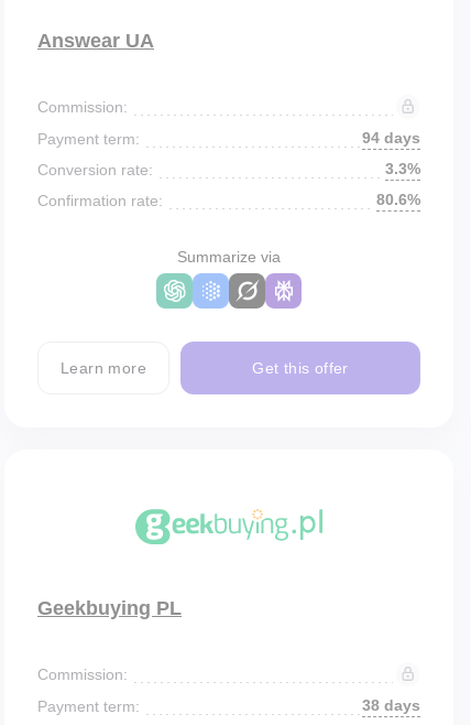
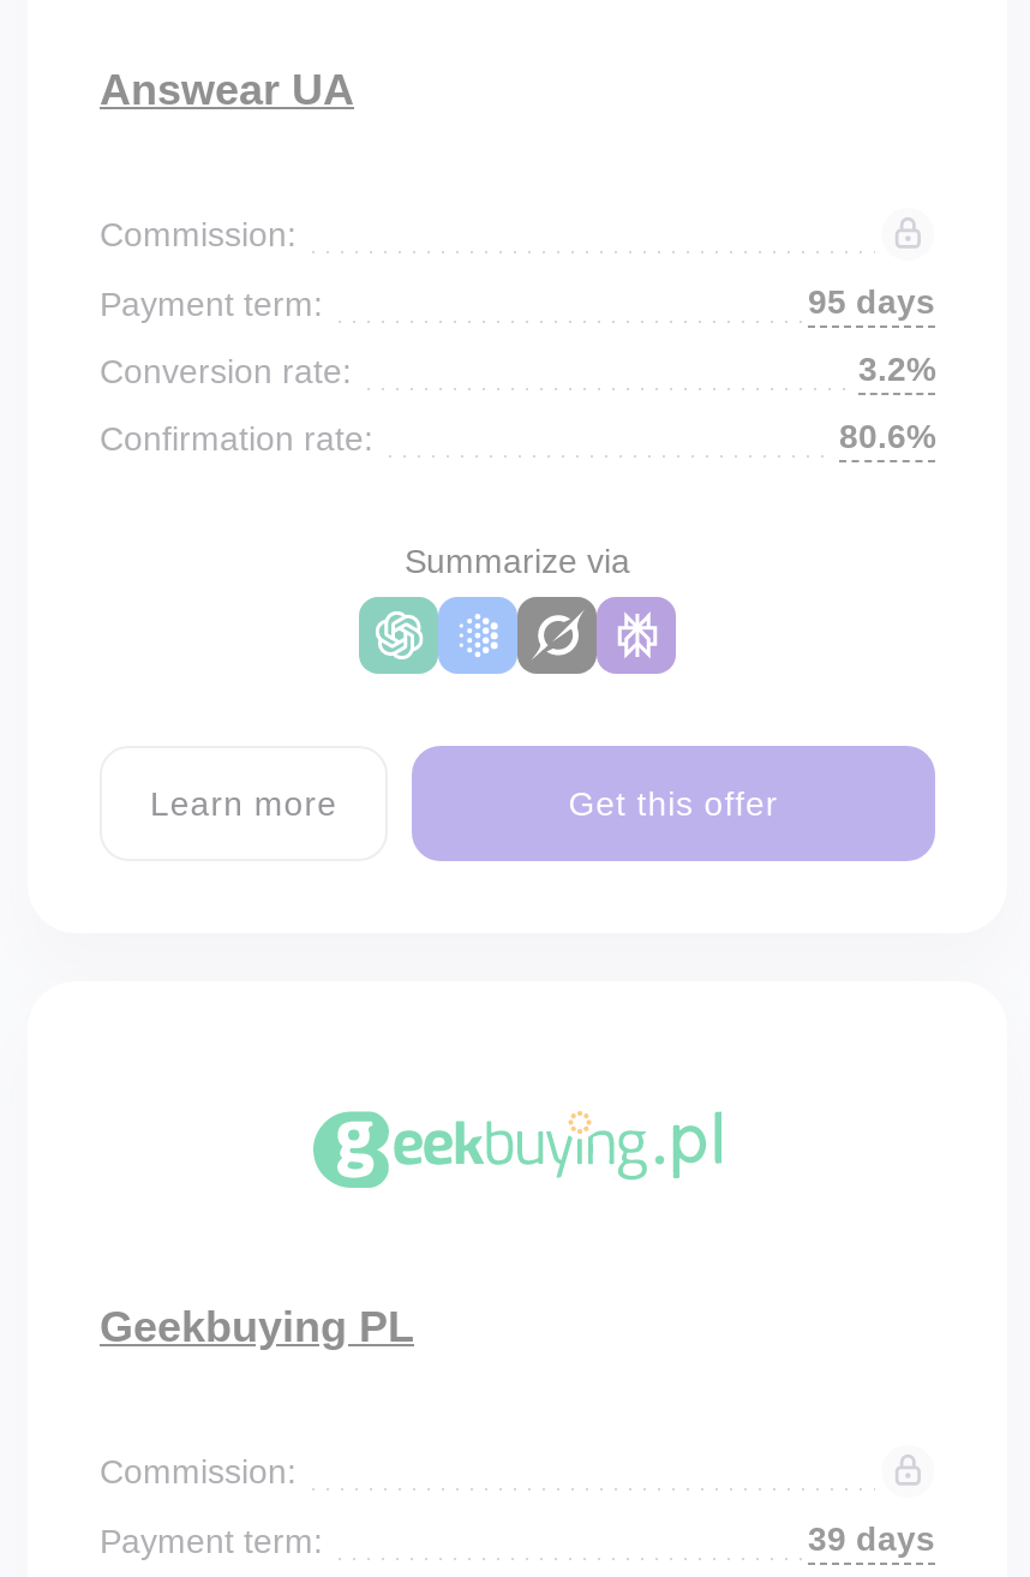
[362,129,420,147] 94 days -> [808,282,935,321] 95 days
[385,160,420,177] 3.3% -> [858,350,935,388] 3.2%
[362,696,420,714] 38 days -> [808,1519,935,1558] 39 days

